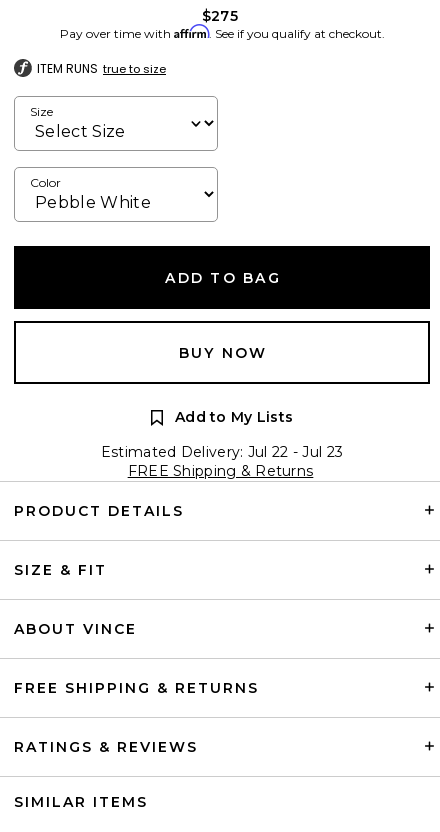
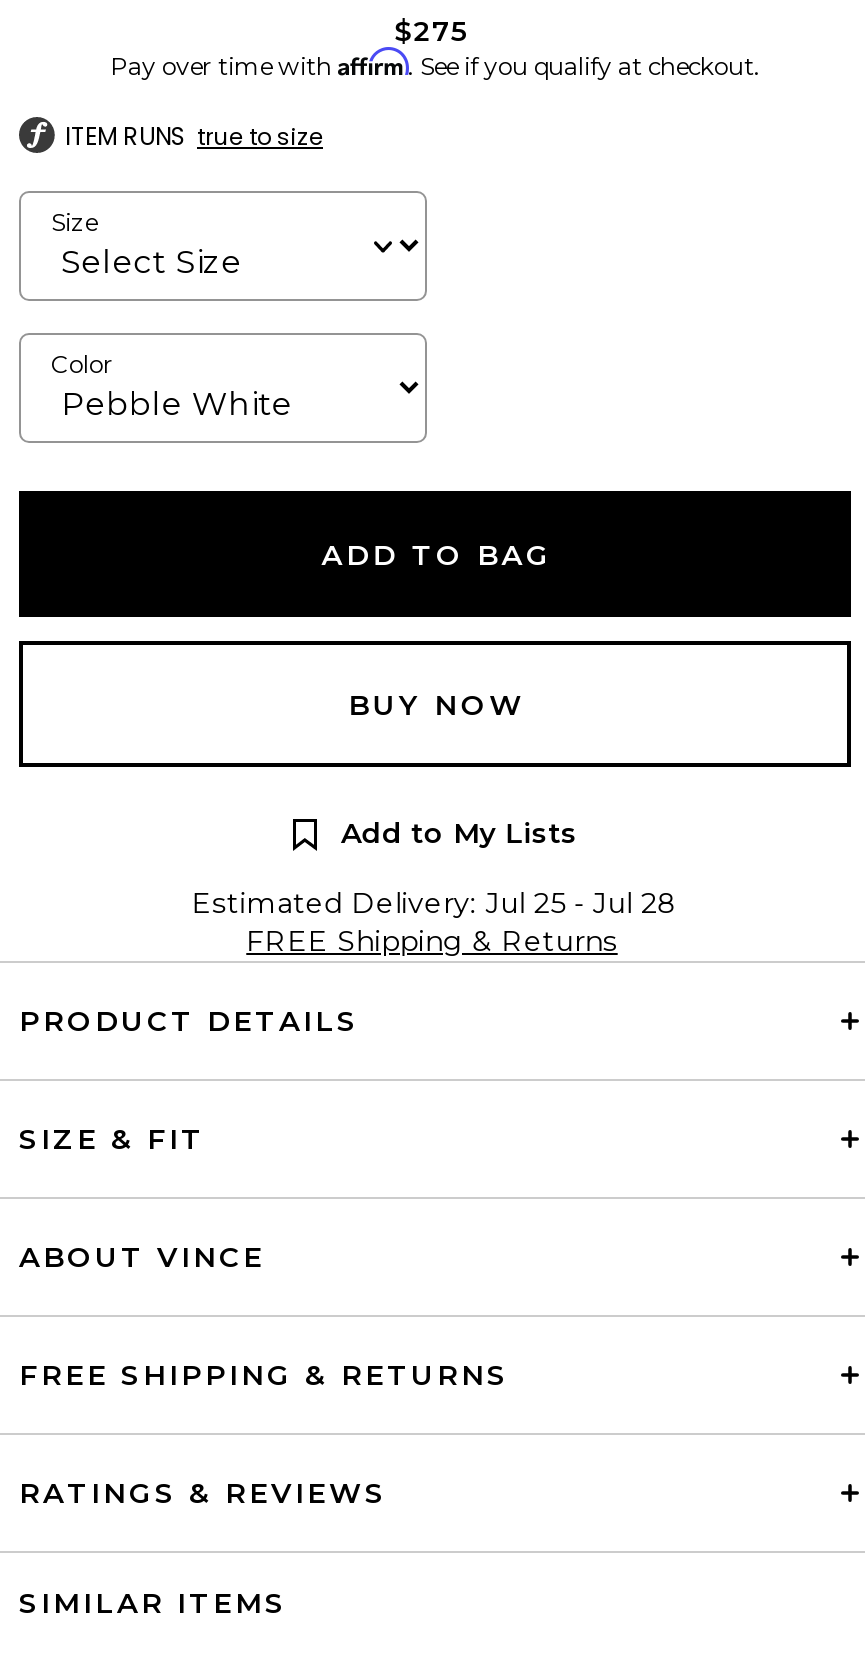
[101,443,343,461] Estimated Delivery: Jul 22 - Jul 23 -> [192,885,678,921] Estimated Delivery: Jul 25 - Jul 28

